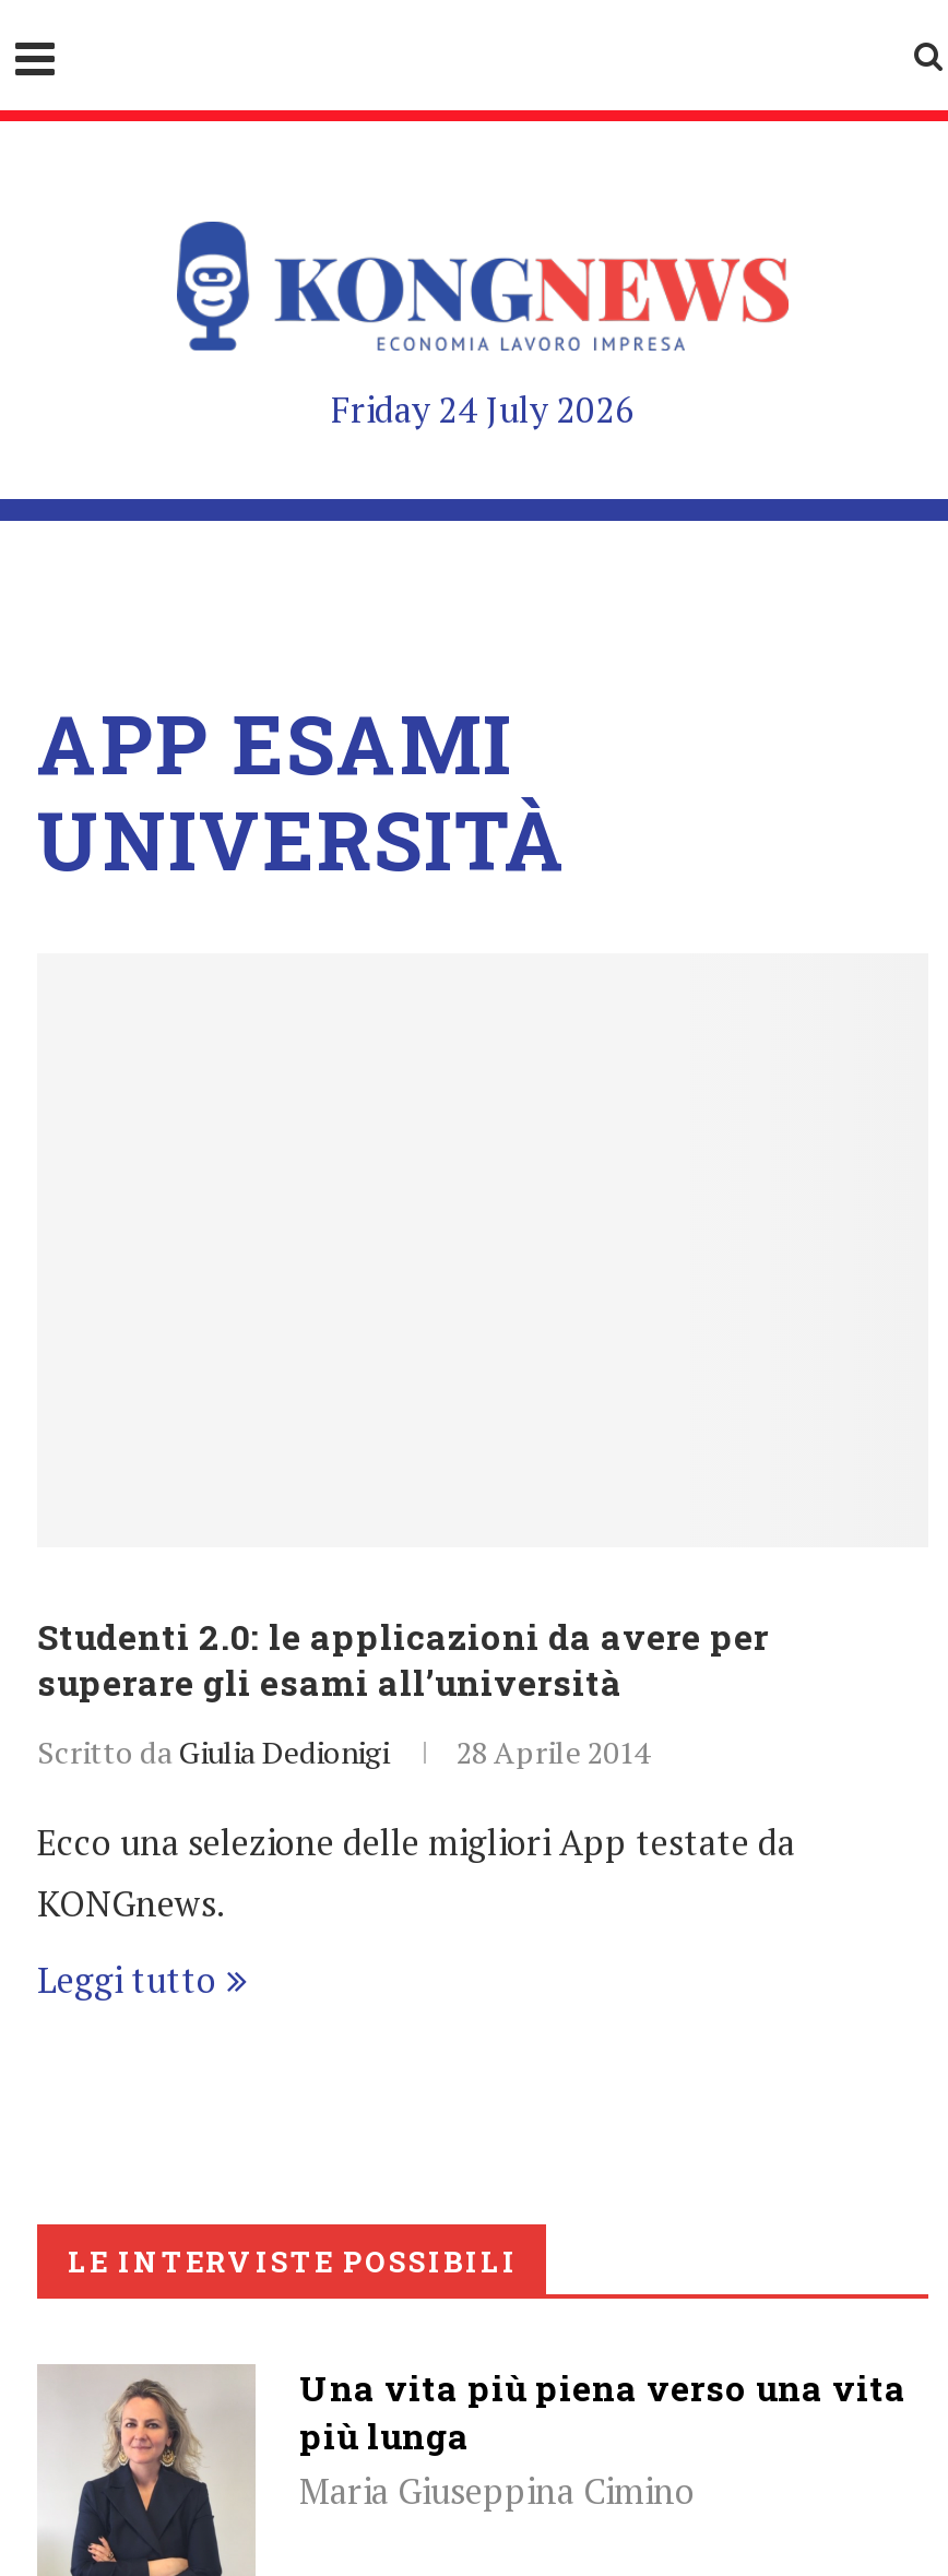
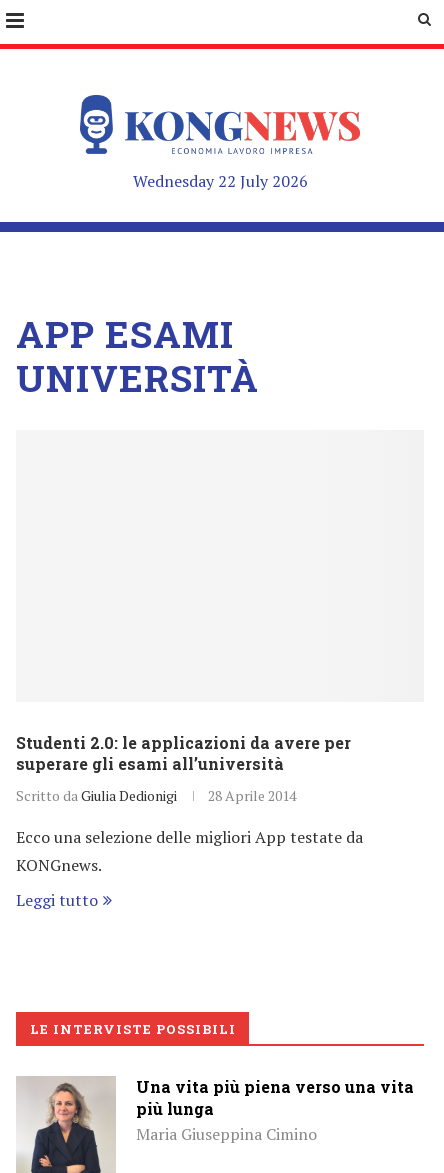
[331,385,635,433] Friday 24 July 2026 -> [132,170,307,192] Wednesday 22 July 2026

